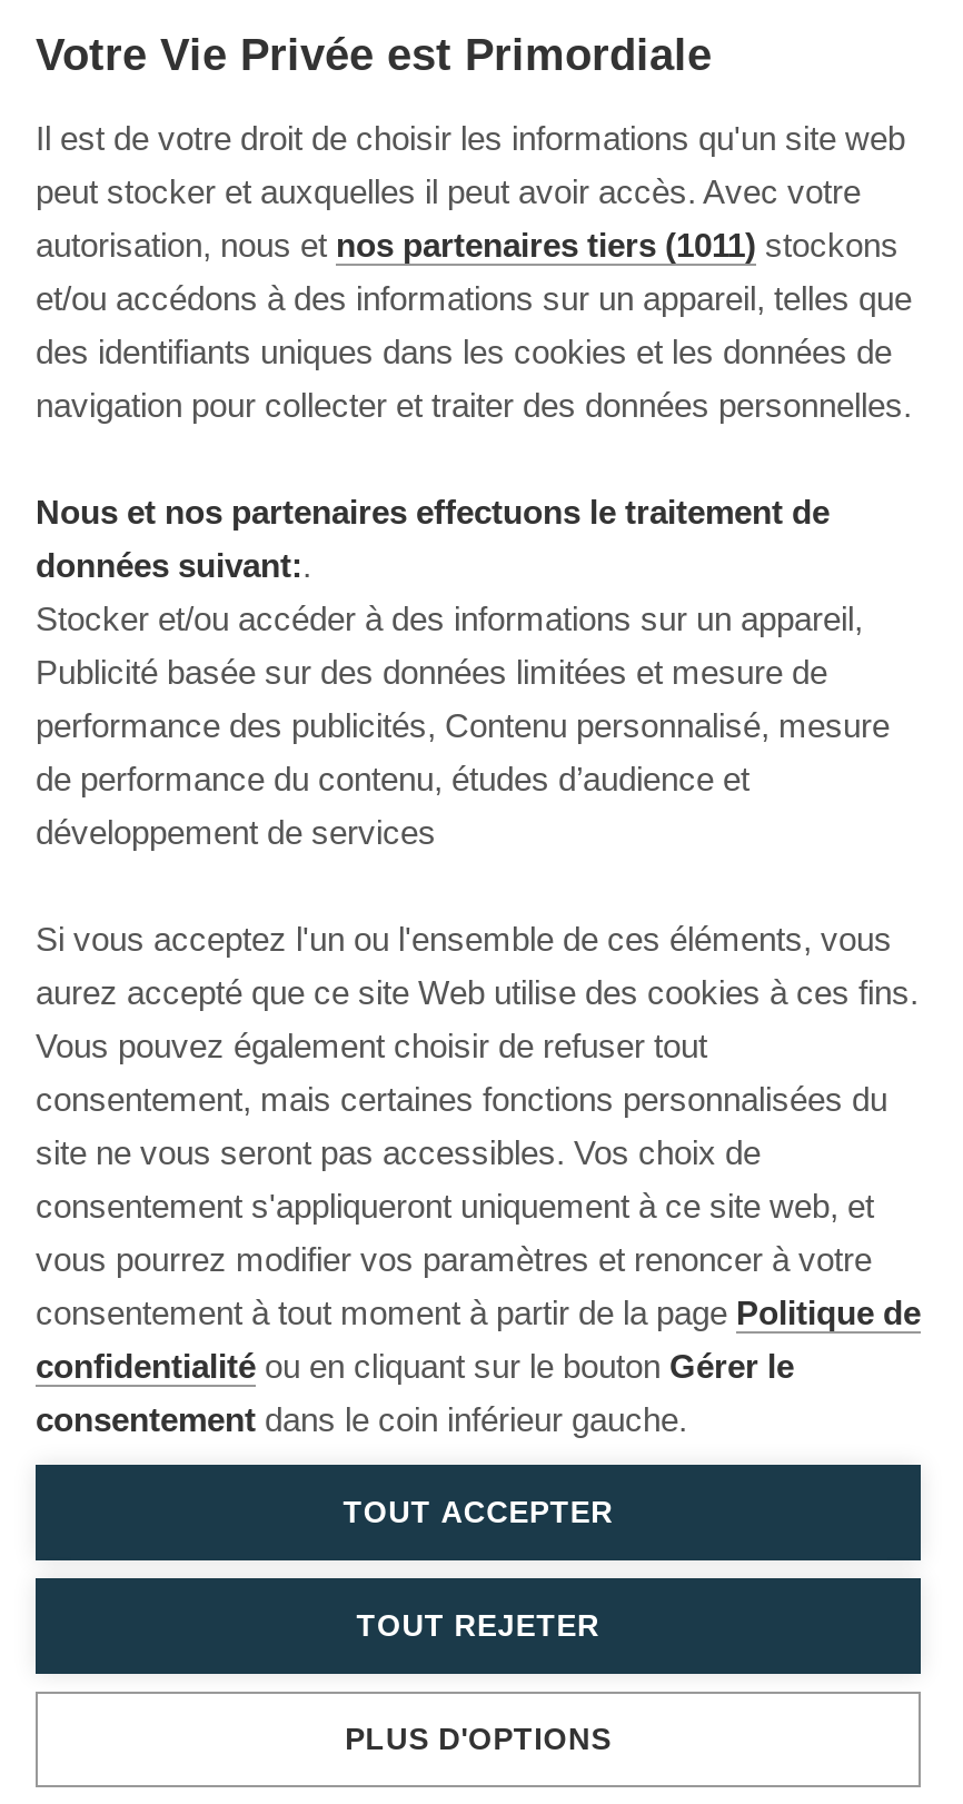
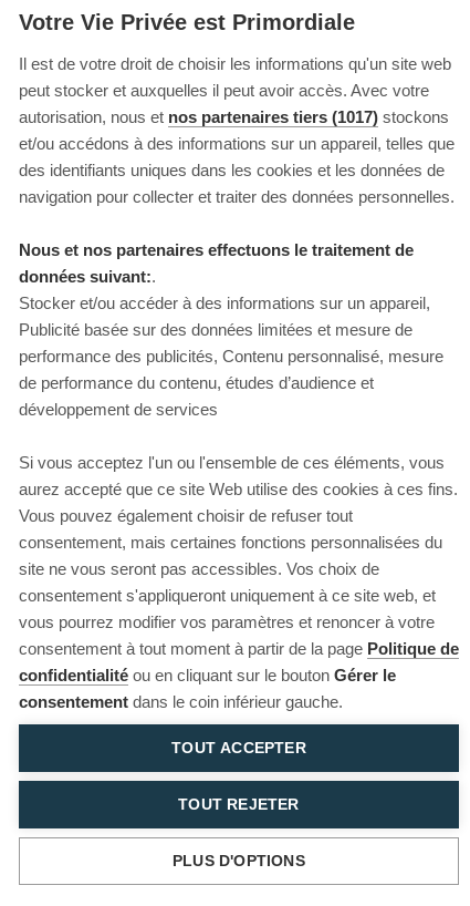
[36,226,899,264] autorisation, nous et nos partenaires tiers (1011) stockons -> [19,108,449,126] autorisation, nous et nos partenaires tiers (1017) stockons

